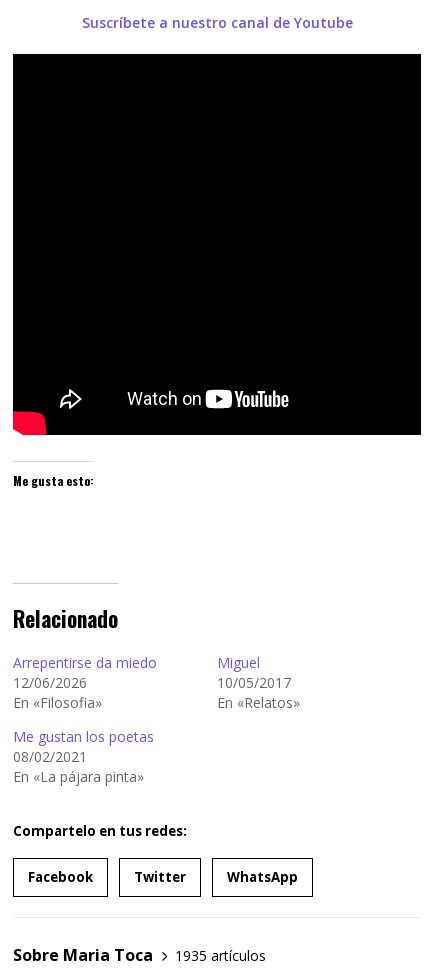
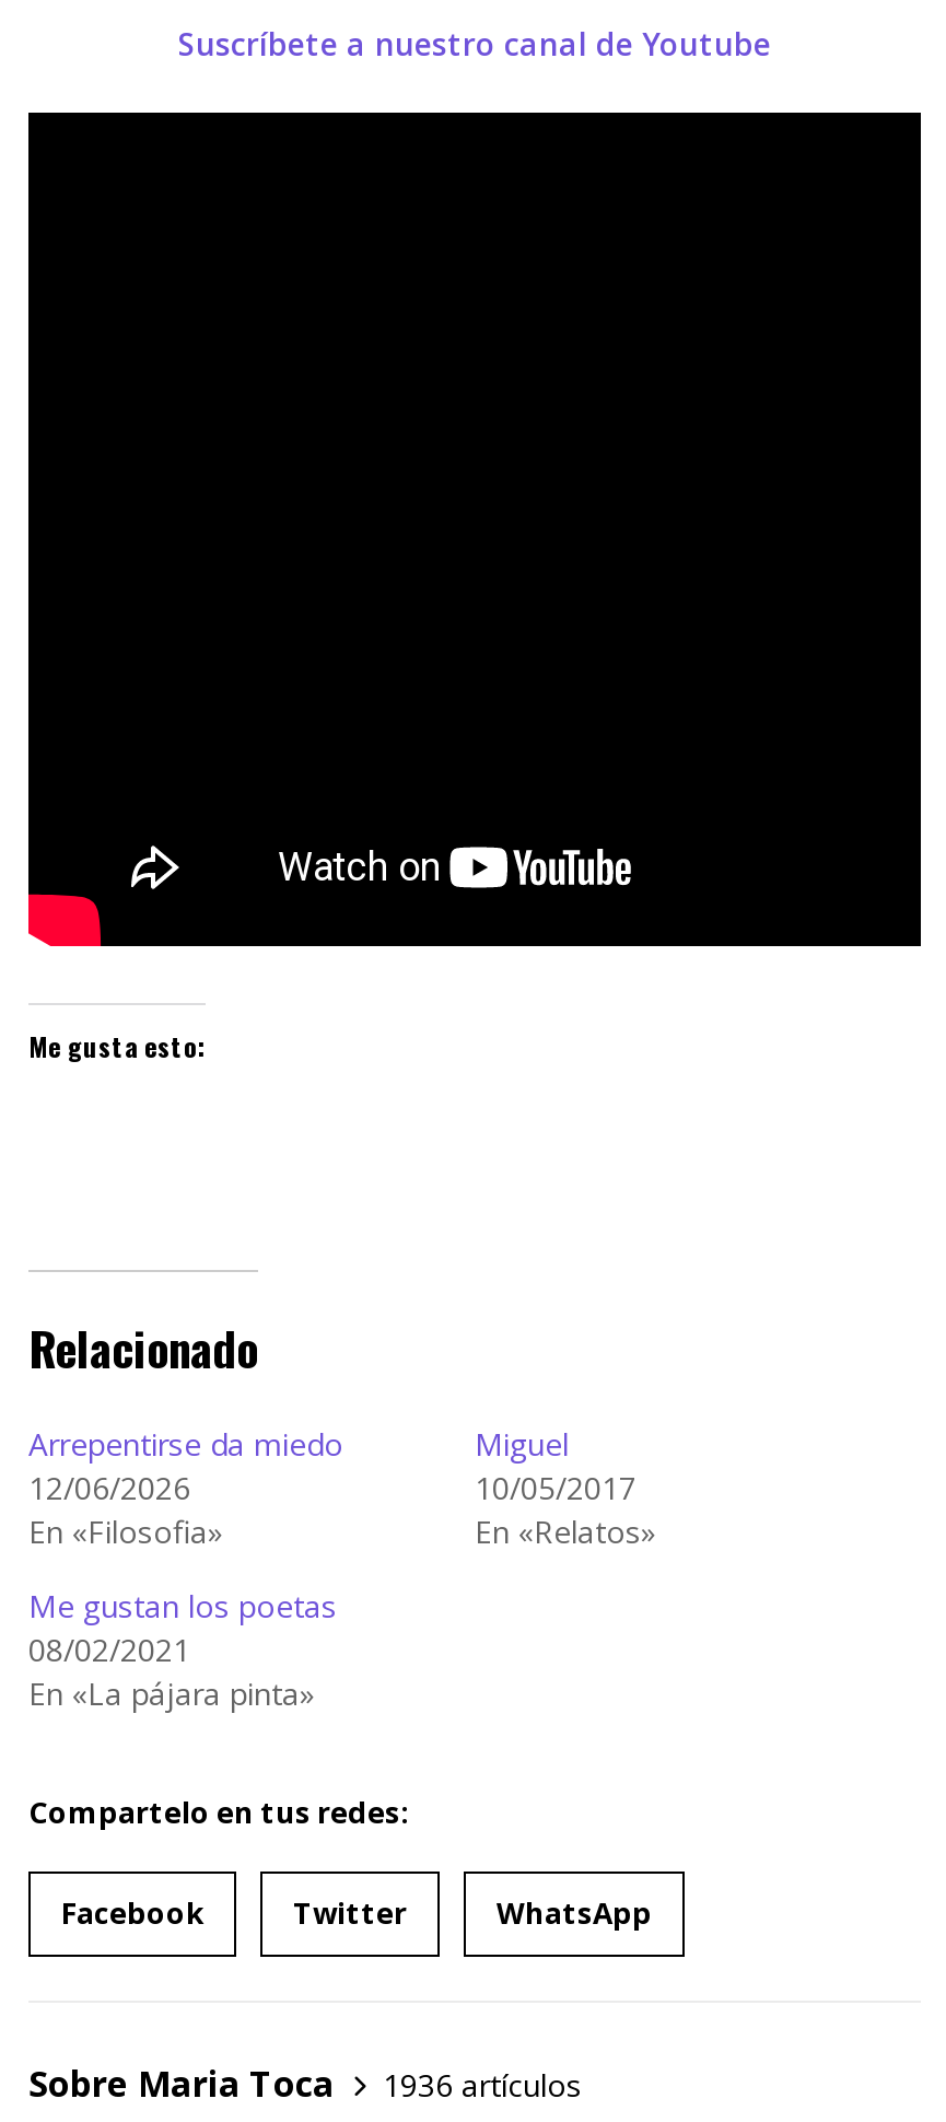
[13,944,266,966] Sobre Maria Toca 1935 artículos -> [28,2060,582,2108] Sobre Maria Toca 1936 artículos

